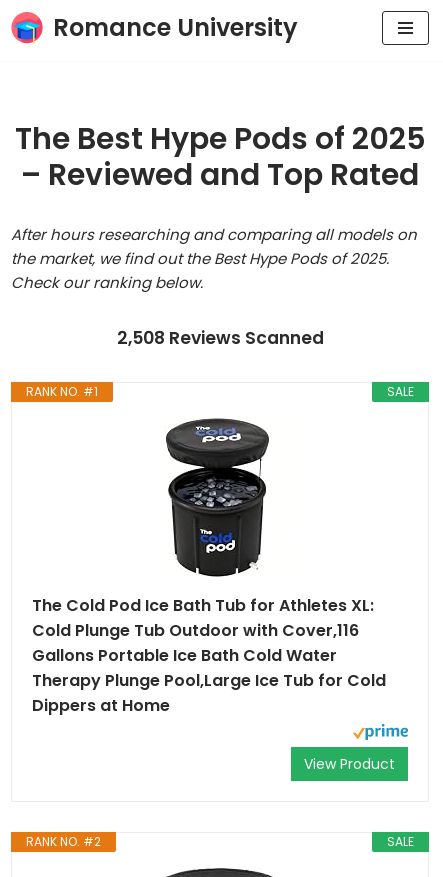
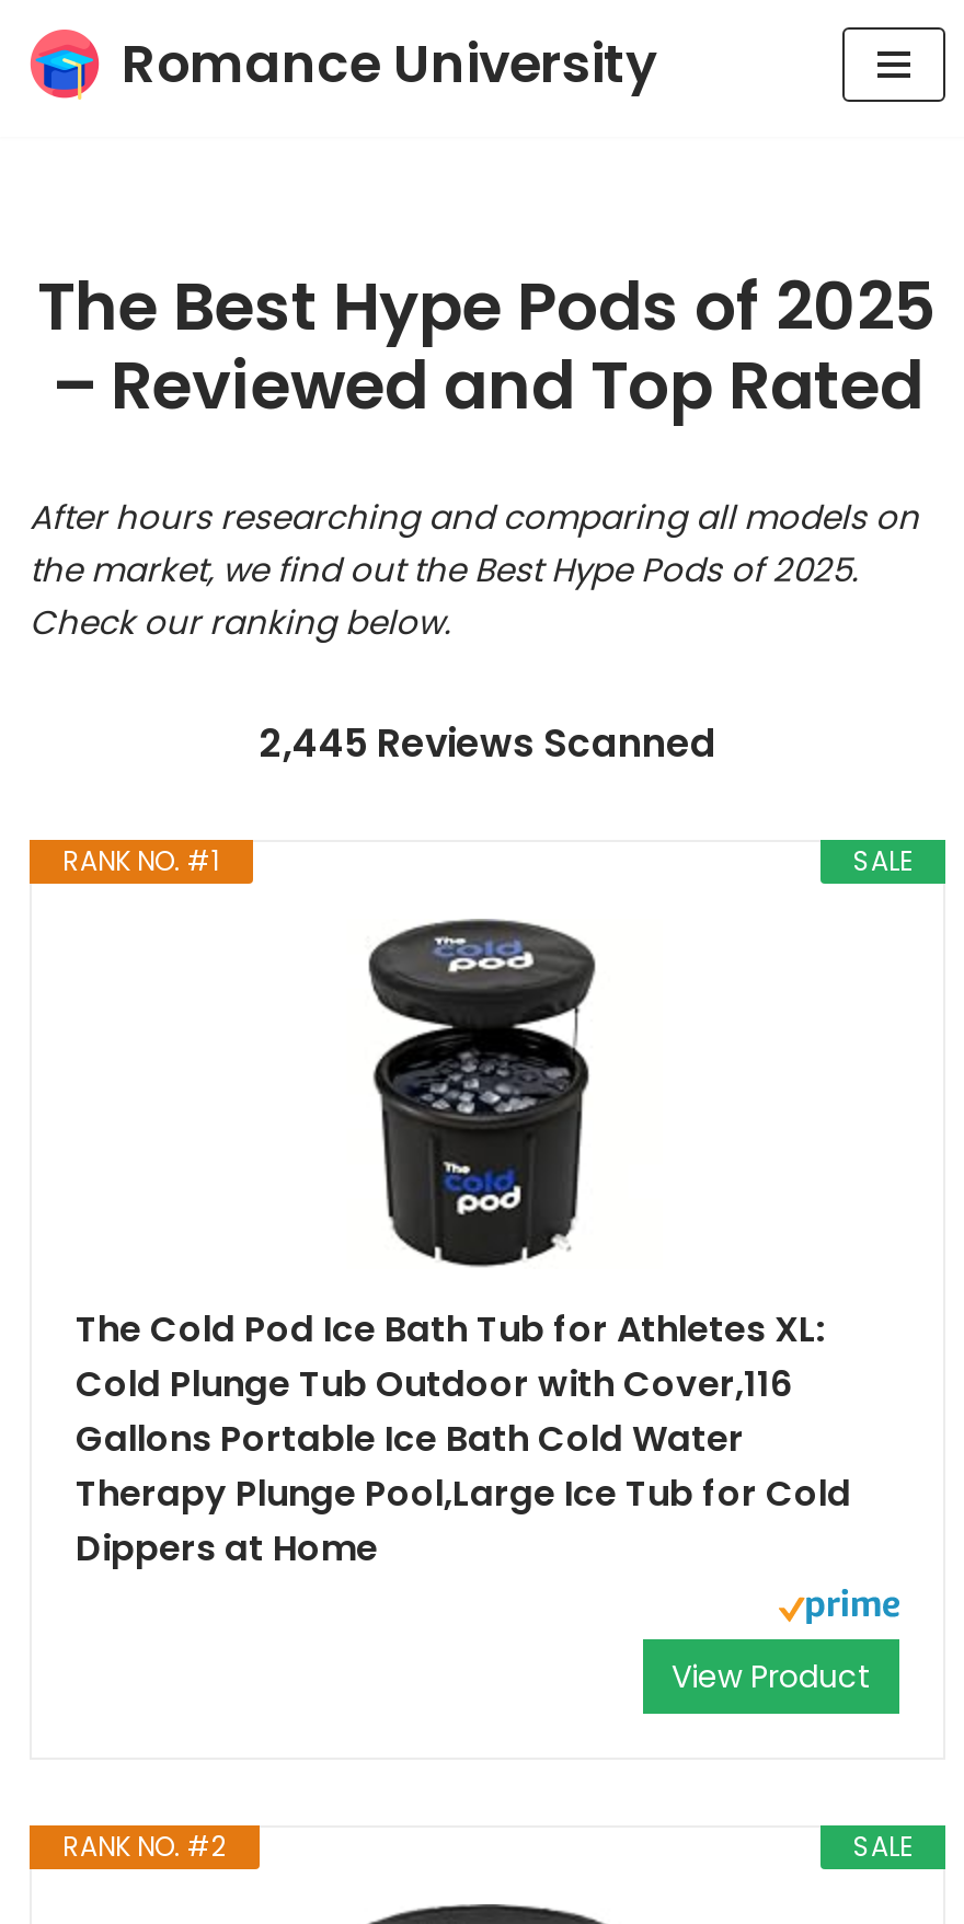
[116,326,323,350] 2,508 Reviews Scanned -> [259,717,716,770] 2,445 Reviews Scanned

